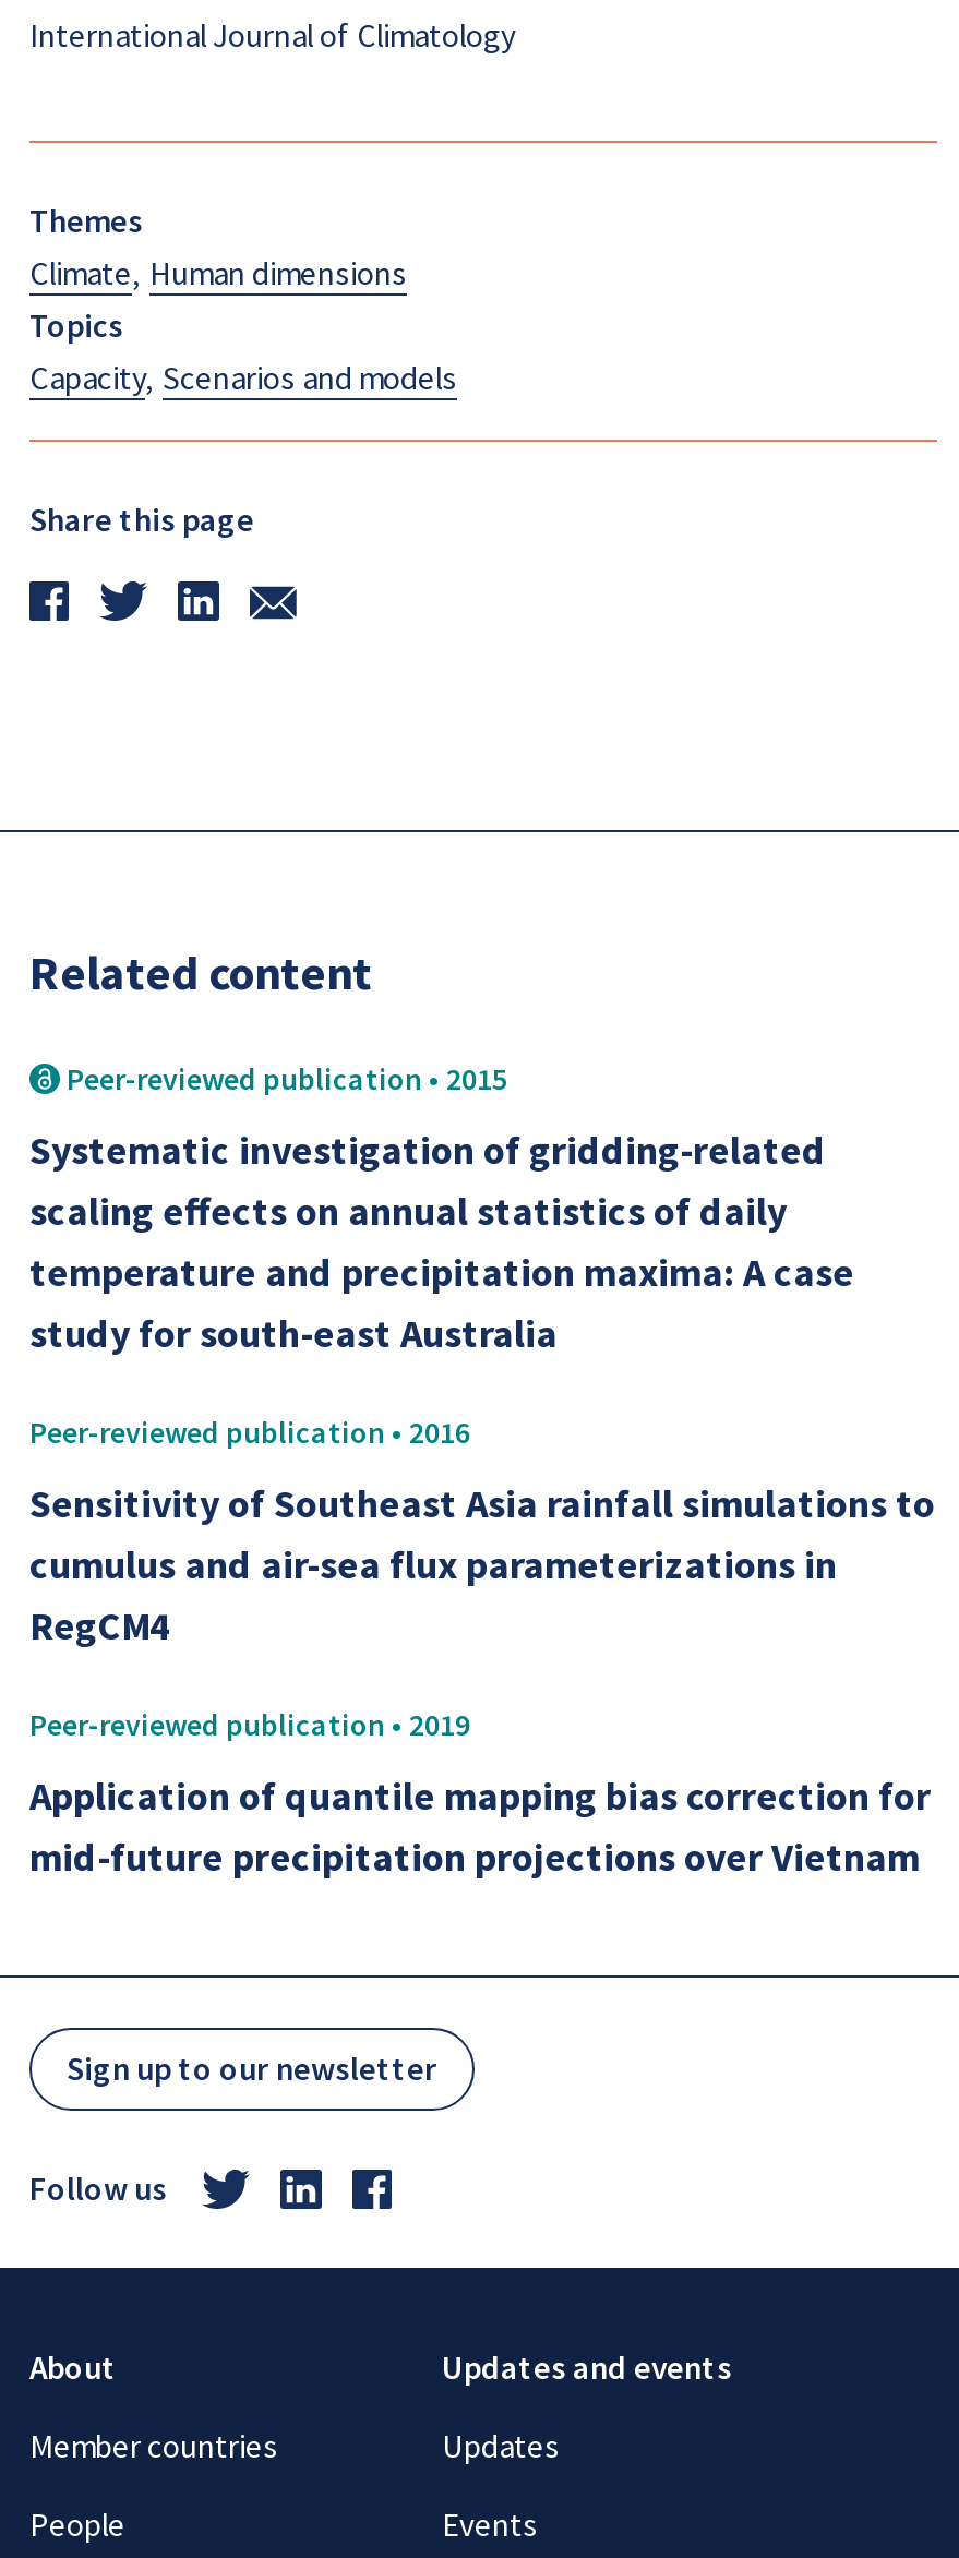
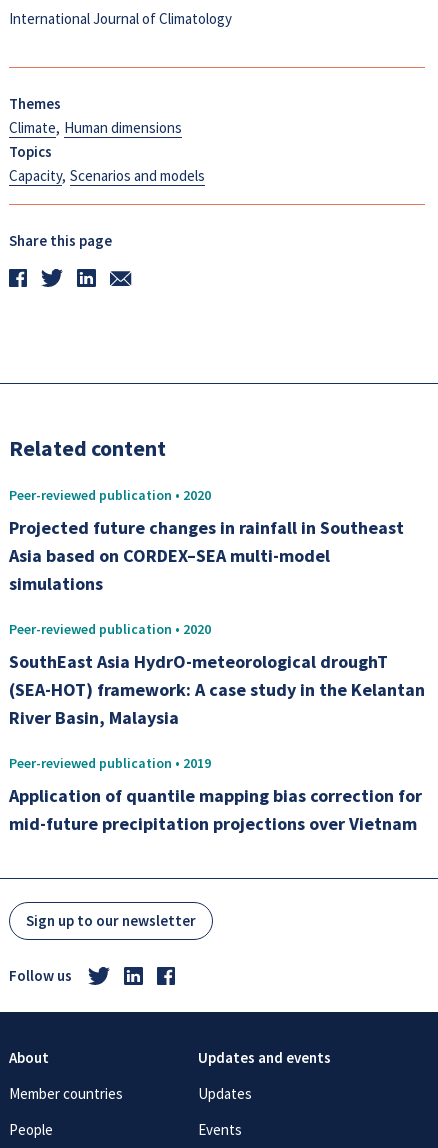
[60,1059,507,1098] Peer-reviewed publication • 2015 -> [9,486,211,504] Peer-reviewed publication • 2020
[29,1125,854,1358] Systematic investigation of gridding-related | scaling effects on annual statistics of daily | temperature and precipitation maxima: A case | study for south-east Australia -> [9,516,404,595] Projected future changes in rainfall in Southeast | Asia based on CORDEX–SEA multi-model | simulations
[29,1413,470,1452] Peer-reviewed publication • 2016 -> [9,620,211,638] Peer-reviewed publication • 2020
[29,1478,935,1650] Sensitivity of Southeast Asia rainfall simulations to | cumulus and air-sea flux parameterizations in | RegCM4 -> [9,650,425,729] SouthEast Asia HydrO-meteorological droughT | (SEA-HOT) framework: A case study in the Kelantan | River Basin, Malaysia

